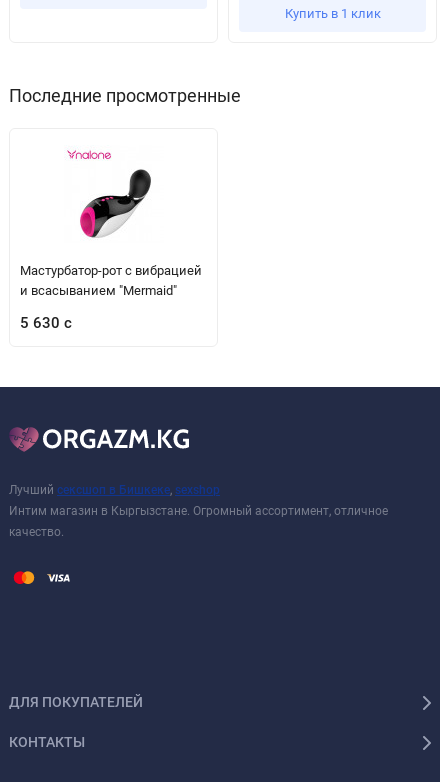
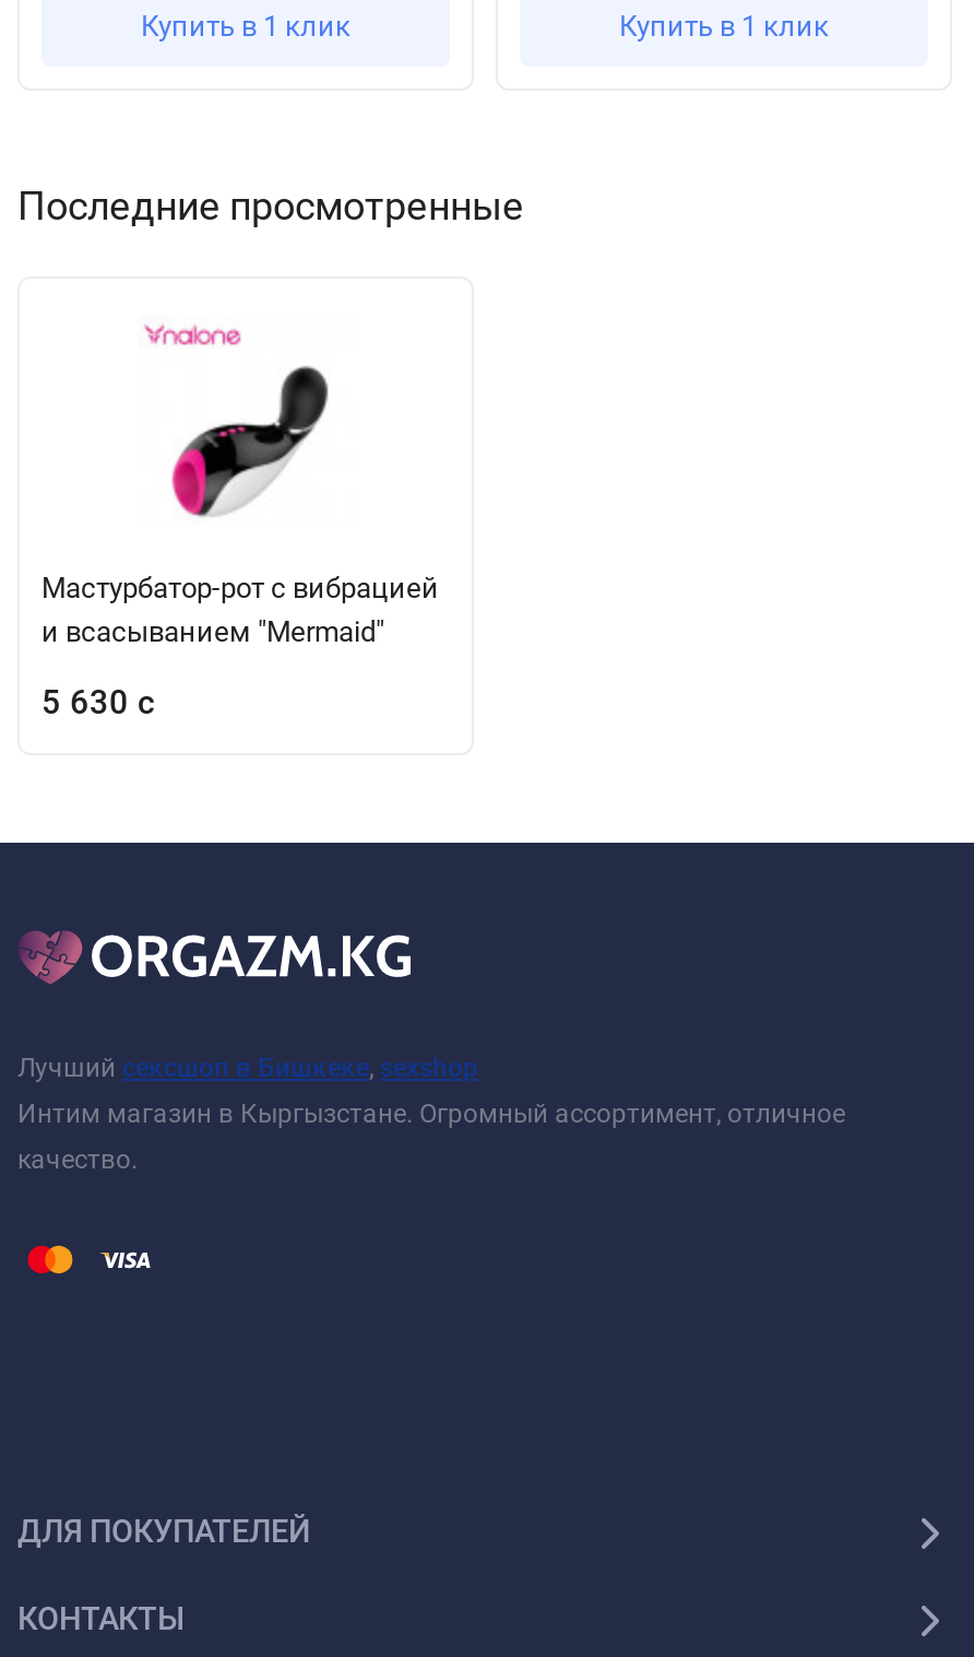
none -> [141,9,351,42] Купить в 1 клик

